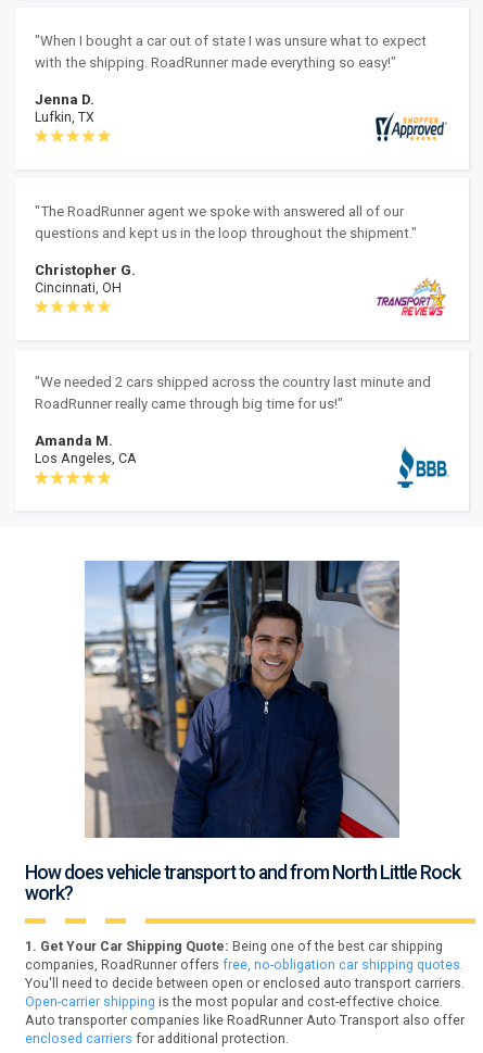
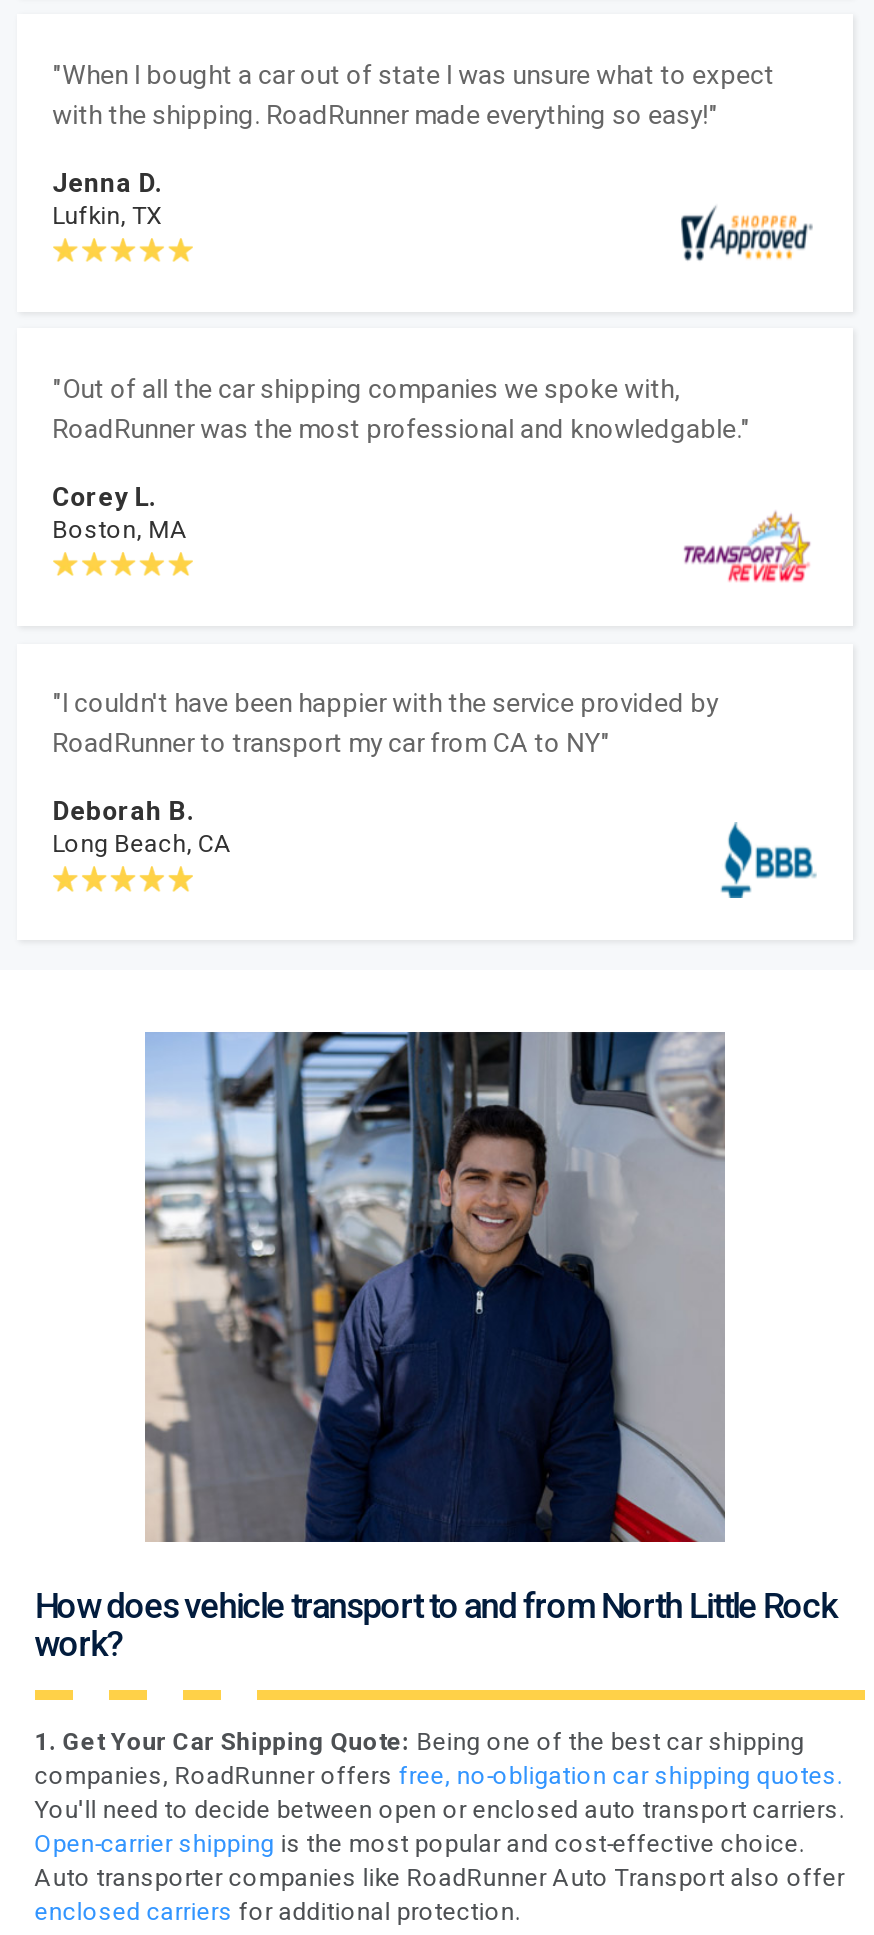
[34,204,416,242] "The RoadRunner agent we spoke with answered all of our | questions and kept us in the loop throughout the shipment." -> [52,375,750,445] "Out of all the car shipping companies we spoke with, | RoadRunner was the most professional and knowledgable."
[34,262,135,296] Christopher G. | Cincinnati, OH -> [52,482,188,544] Corey L. | Boston, MA
[34,374,430,412] "We needed 2 cars shipped across the country last minute and | RoadRunner really came through big time for us!" -> [52,689,718,759] "I couldn't have been happier with the service provided by | RoadRunner to transport my car from CA to NY"
[34,433,136,467] Amanda M. | Los Angeles, CA -> [52,797,232,859] Deborah B. | Long Beach, CA

